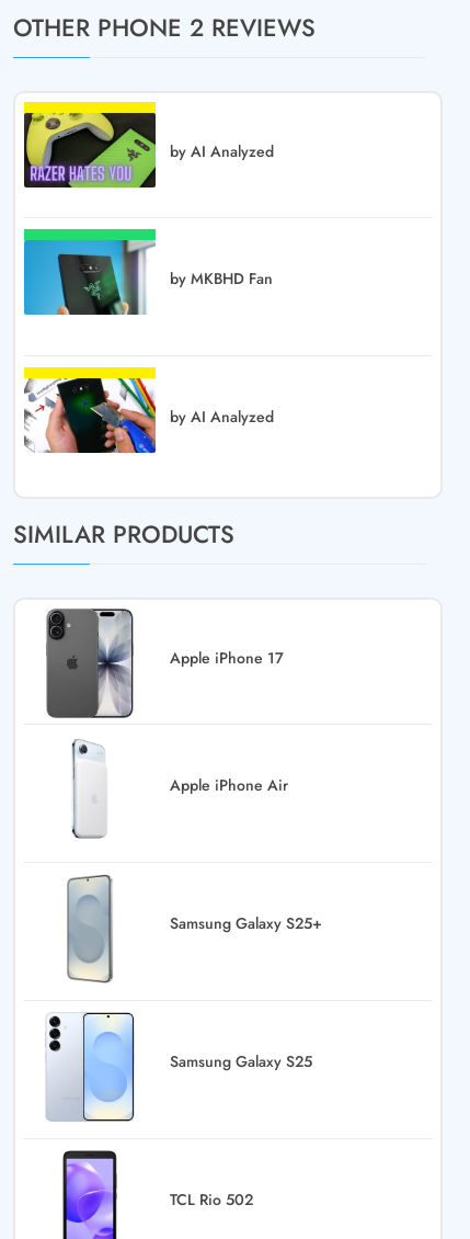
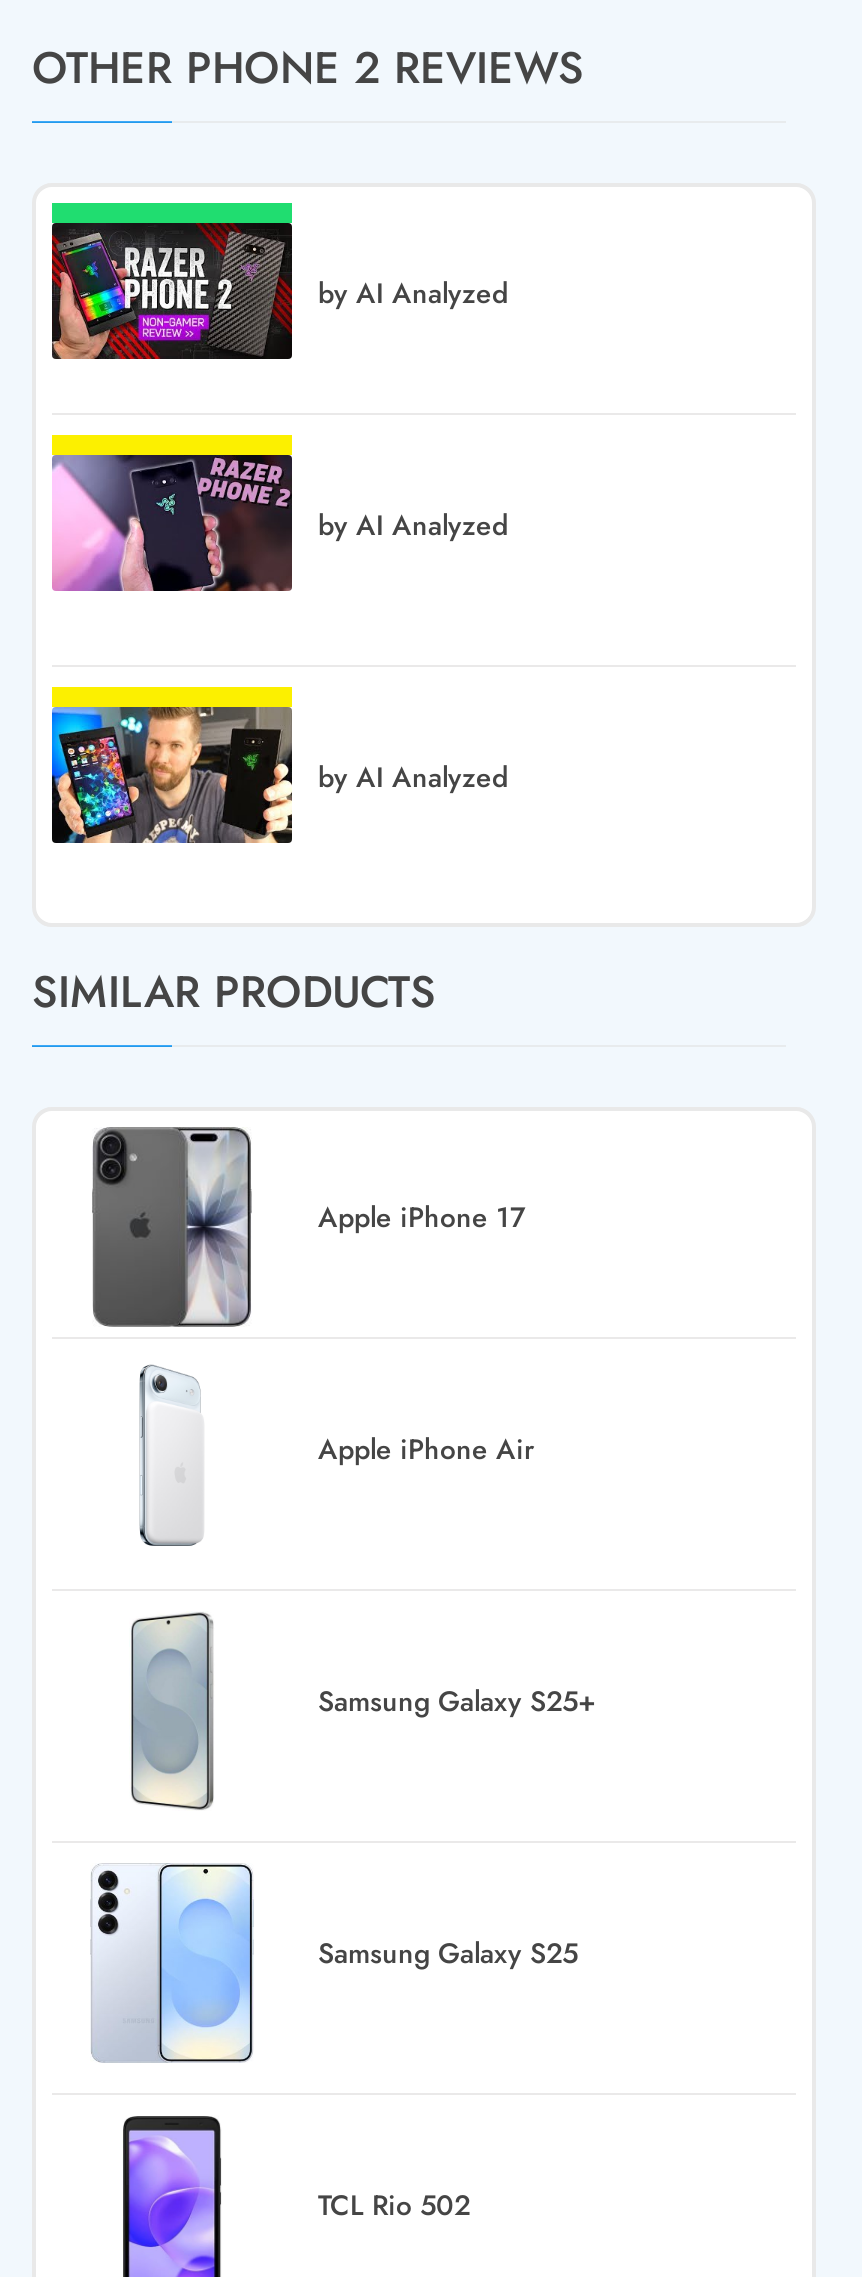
[23,101,157,189] [image] -> [50,201,294,361] [image]
[23,228,273,316] [image] | by MKBHD Fan -> [50,433,508,593] [image] | by AI Analyzed
[23,377,157,454] [image] -> [50,705,294,845] [image]

